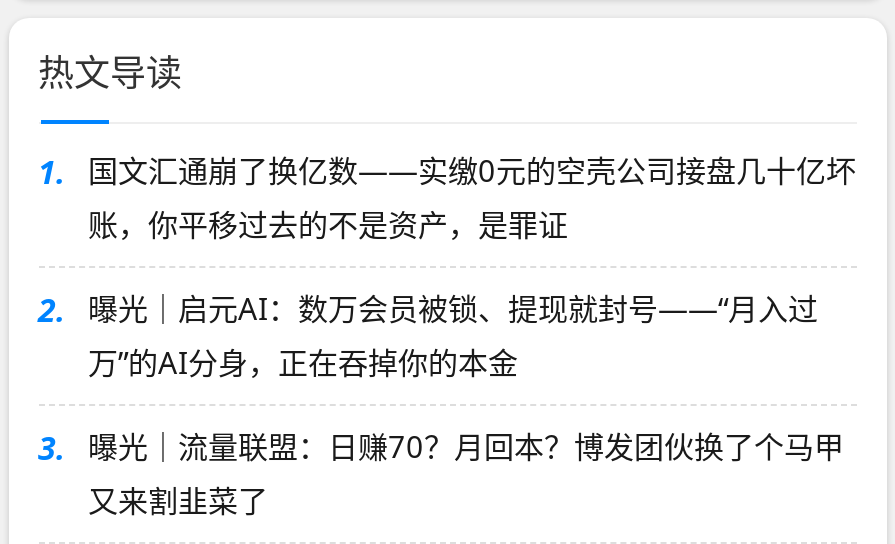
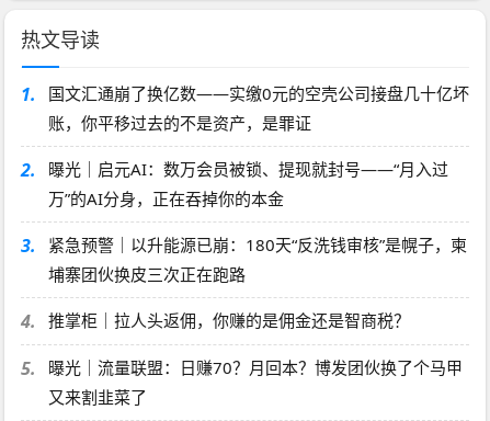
[38,425,844,469] 3. 曝光｜流量联盟：日赚70？月回本？博发团伙换了个马甲 -> [20,233,466,380] 3. 紧急预警｜以升能源已崩：180天“反洗钱审核”是幌子，柬 | 埔寨团伙换皮三次正在跑路 | 4. 推掌柜｜拉人头返佣，你赚的是佣金还是智商税？ | 5. 曝光｜流量联盟：日赚70？月回本？博发团伙换了个马甲

